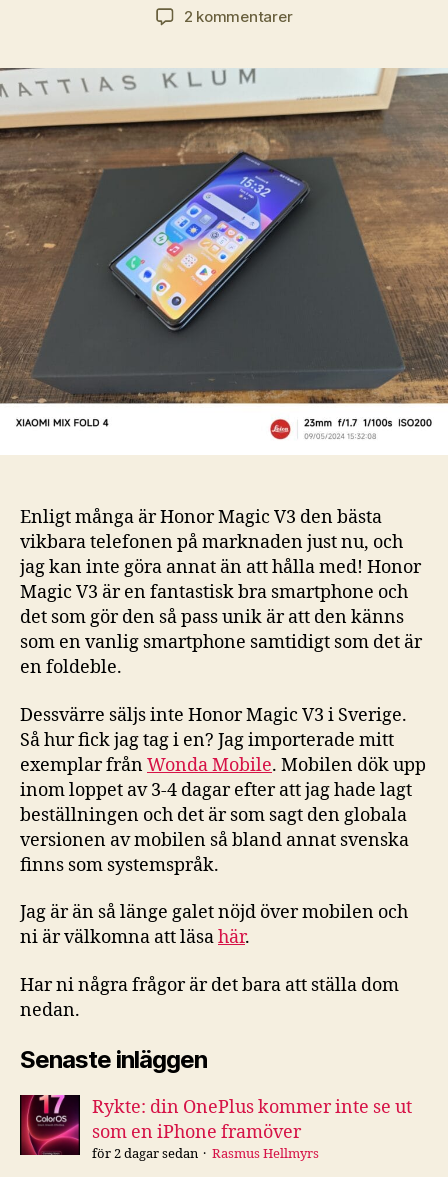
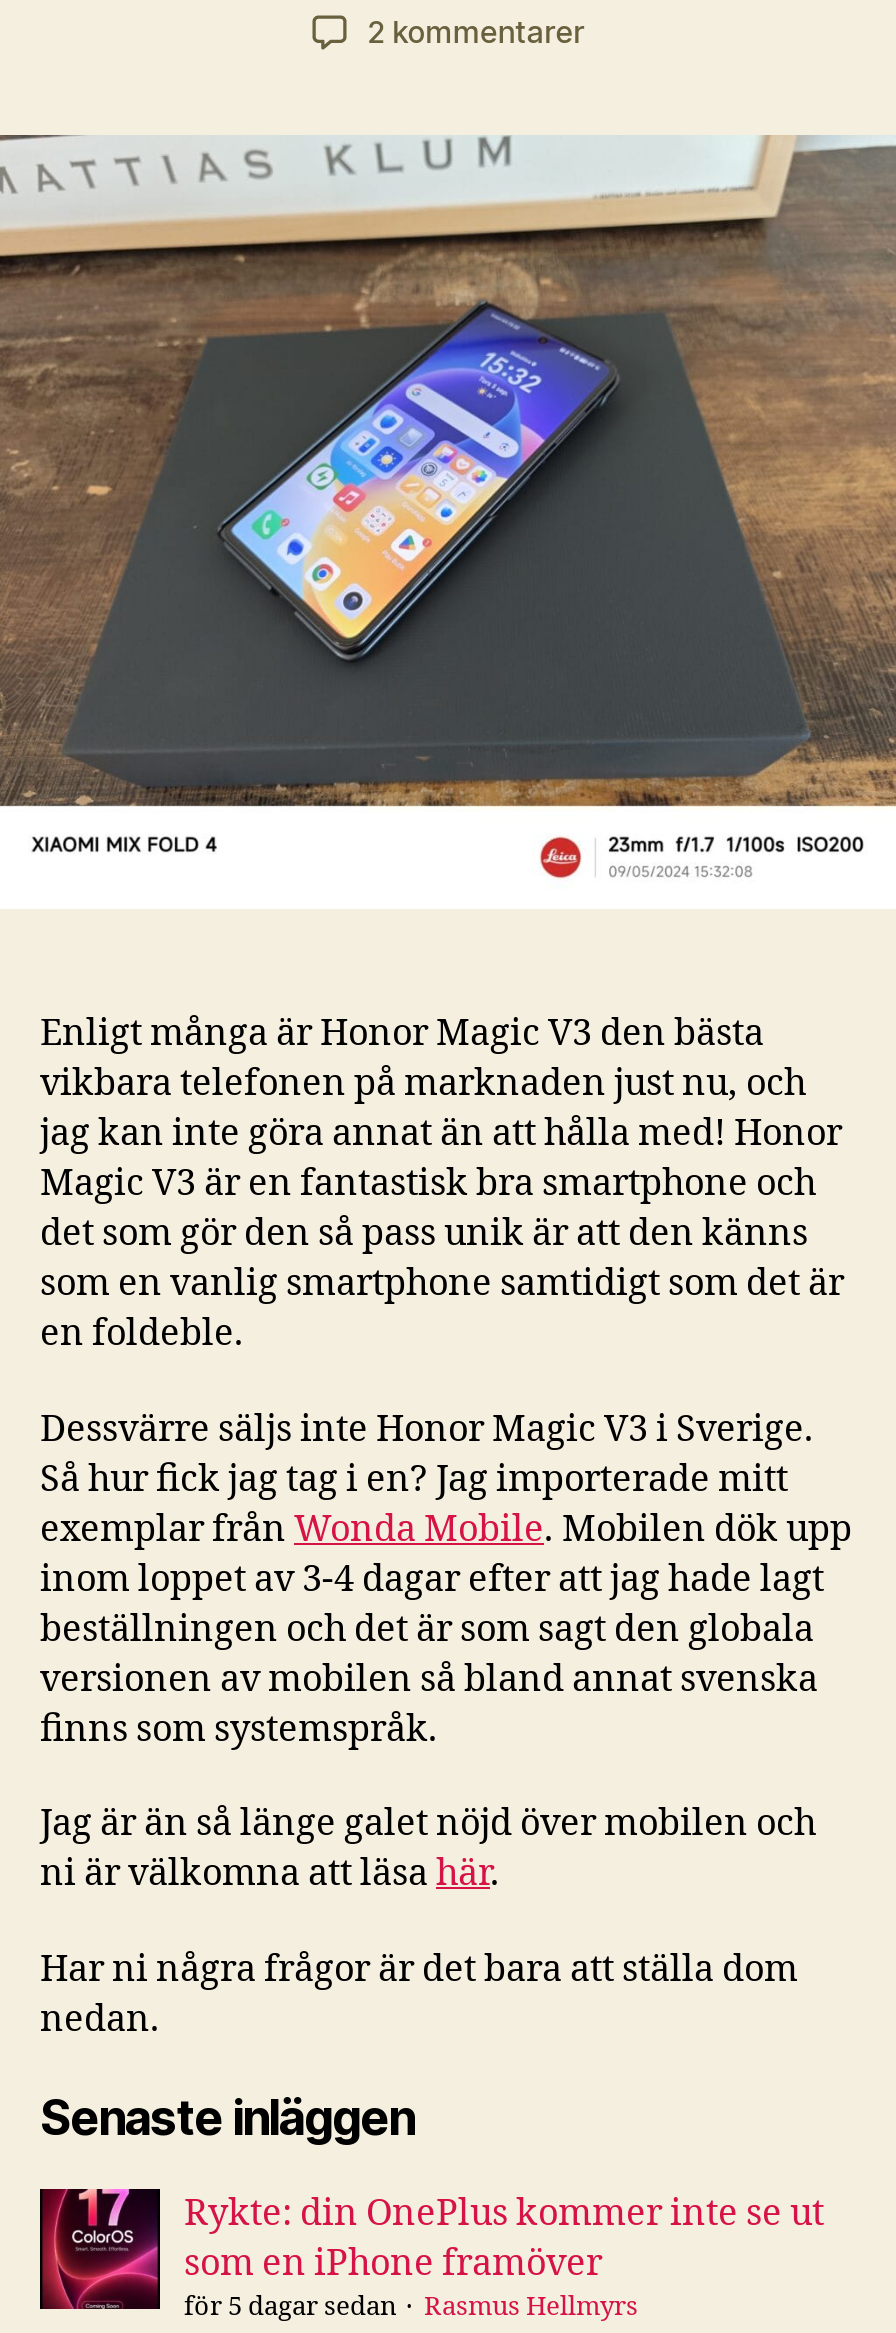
[92,1146,198,1162] för 2 dagar sedan -> [184,2291,396,2323] för 5 dagar sedan

